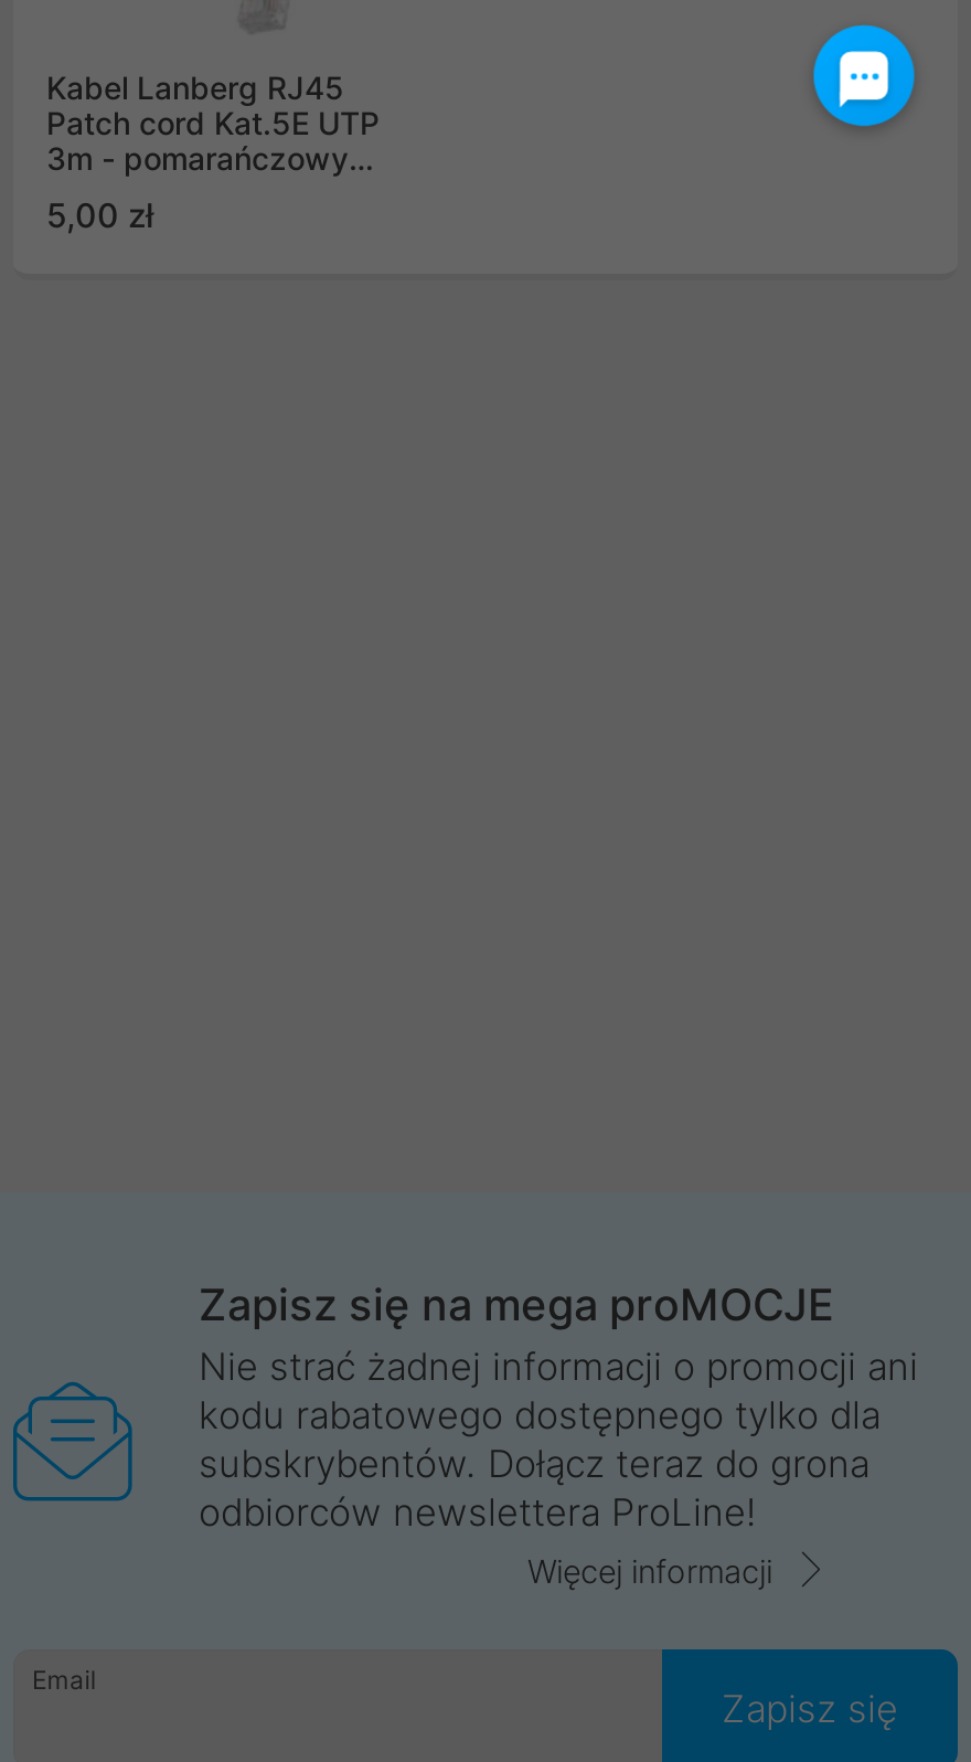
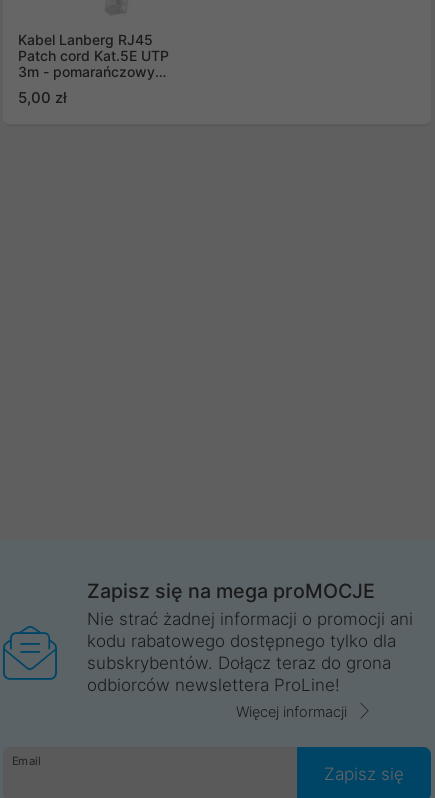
[810,22,918,132] [image] -> none

